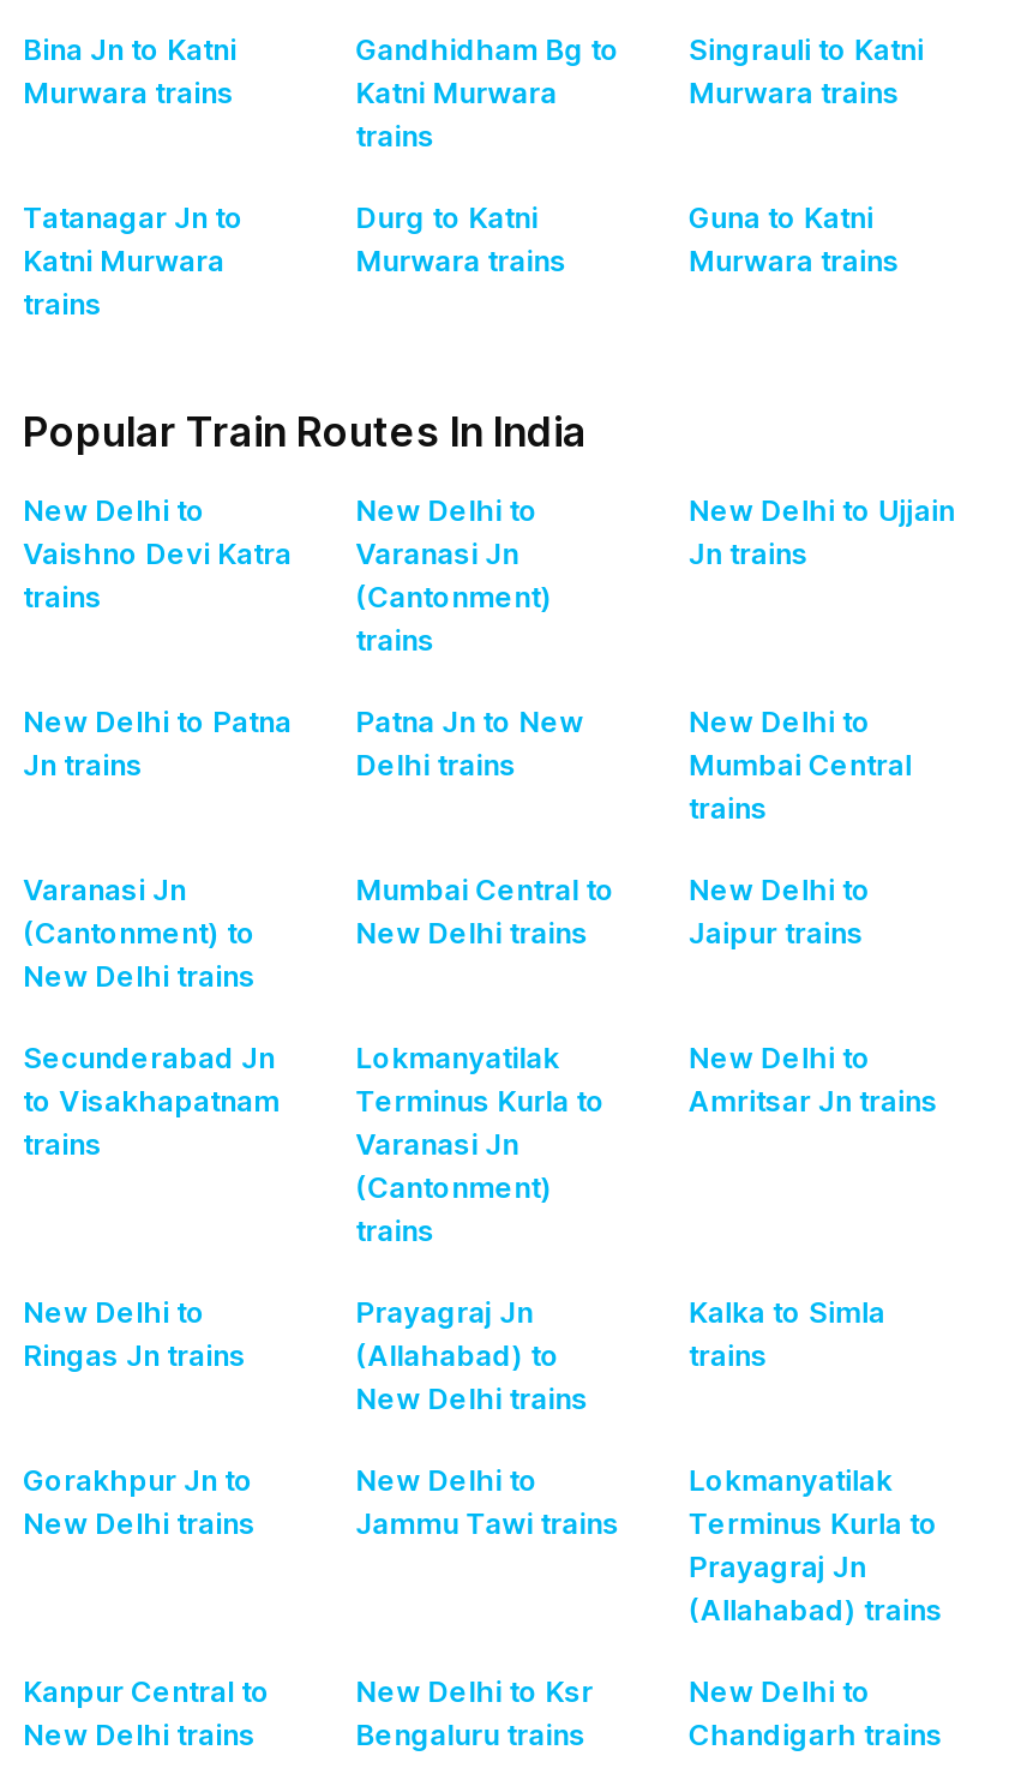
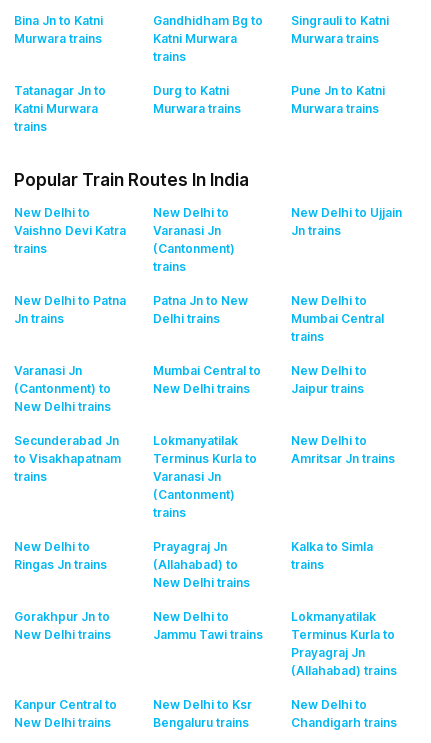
[688,199,873,235] Guna to Katni -> [291,83,385,98] Pune Jn to Katni

